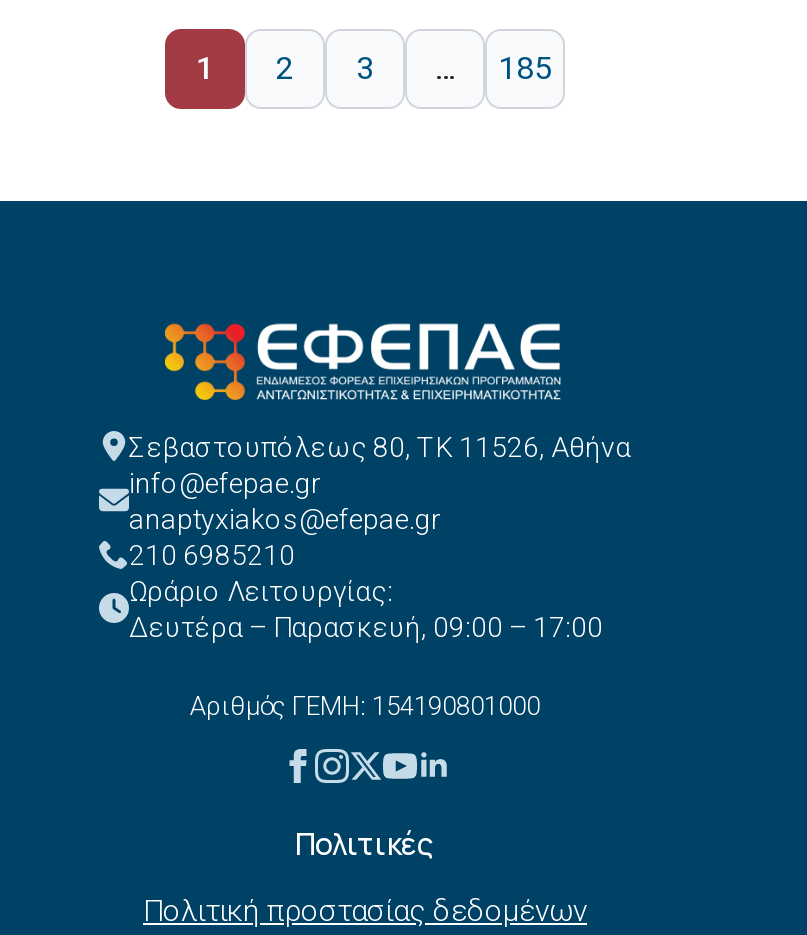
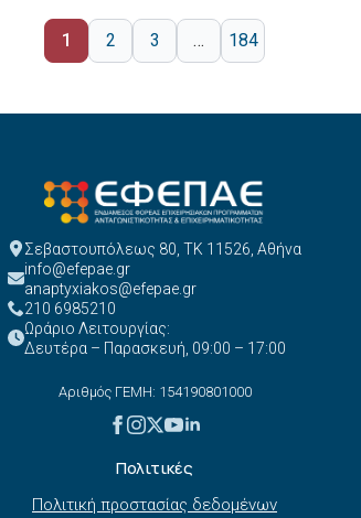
[498,49,552,87] 185 -> [228,30,258,51] 184

